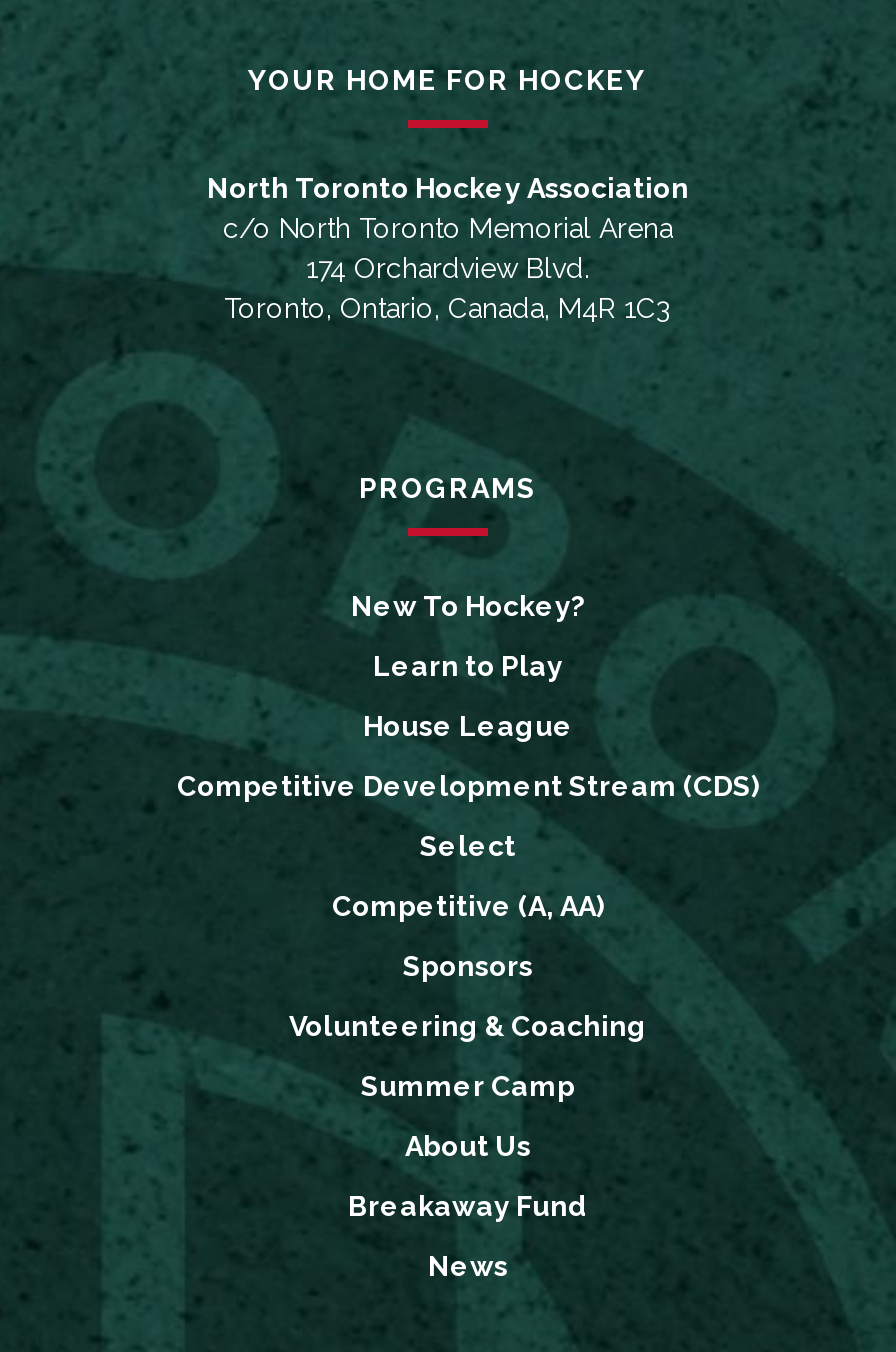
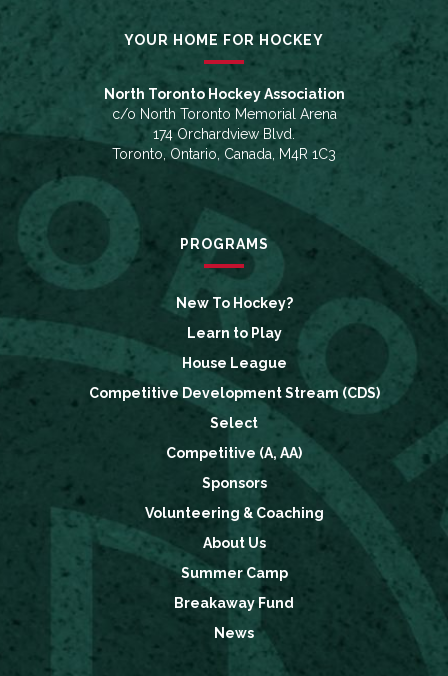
moved [361,1070,575,1102] -> [180,565,287,581]: Summer Camp
moved [405,1130,531,1162] -> [202,535,265,551]: About Us

